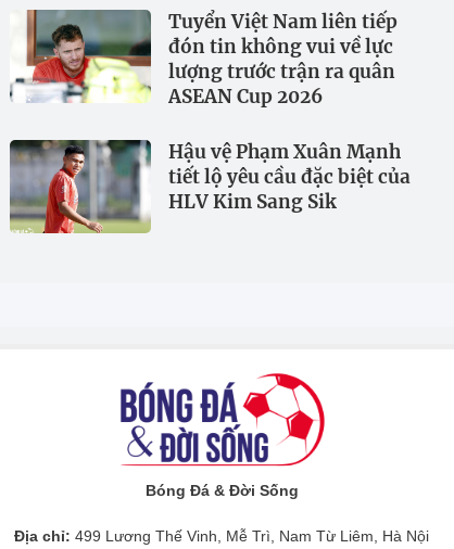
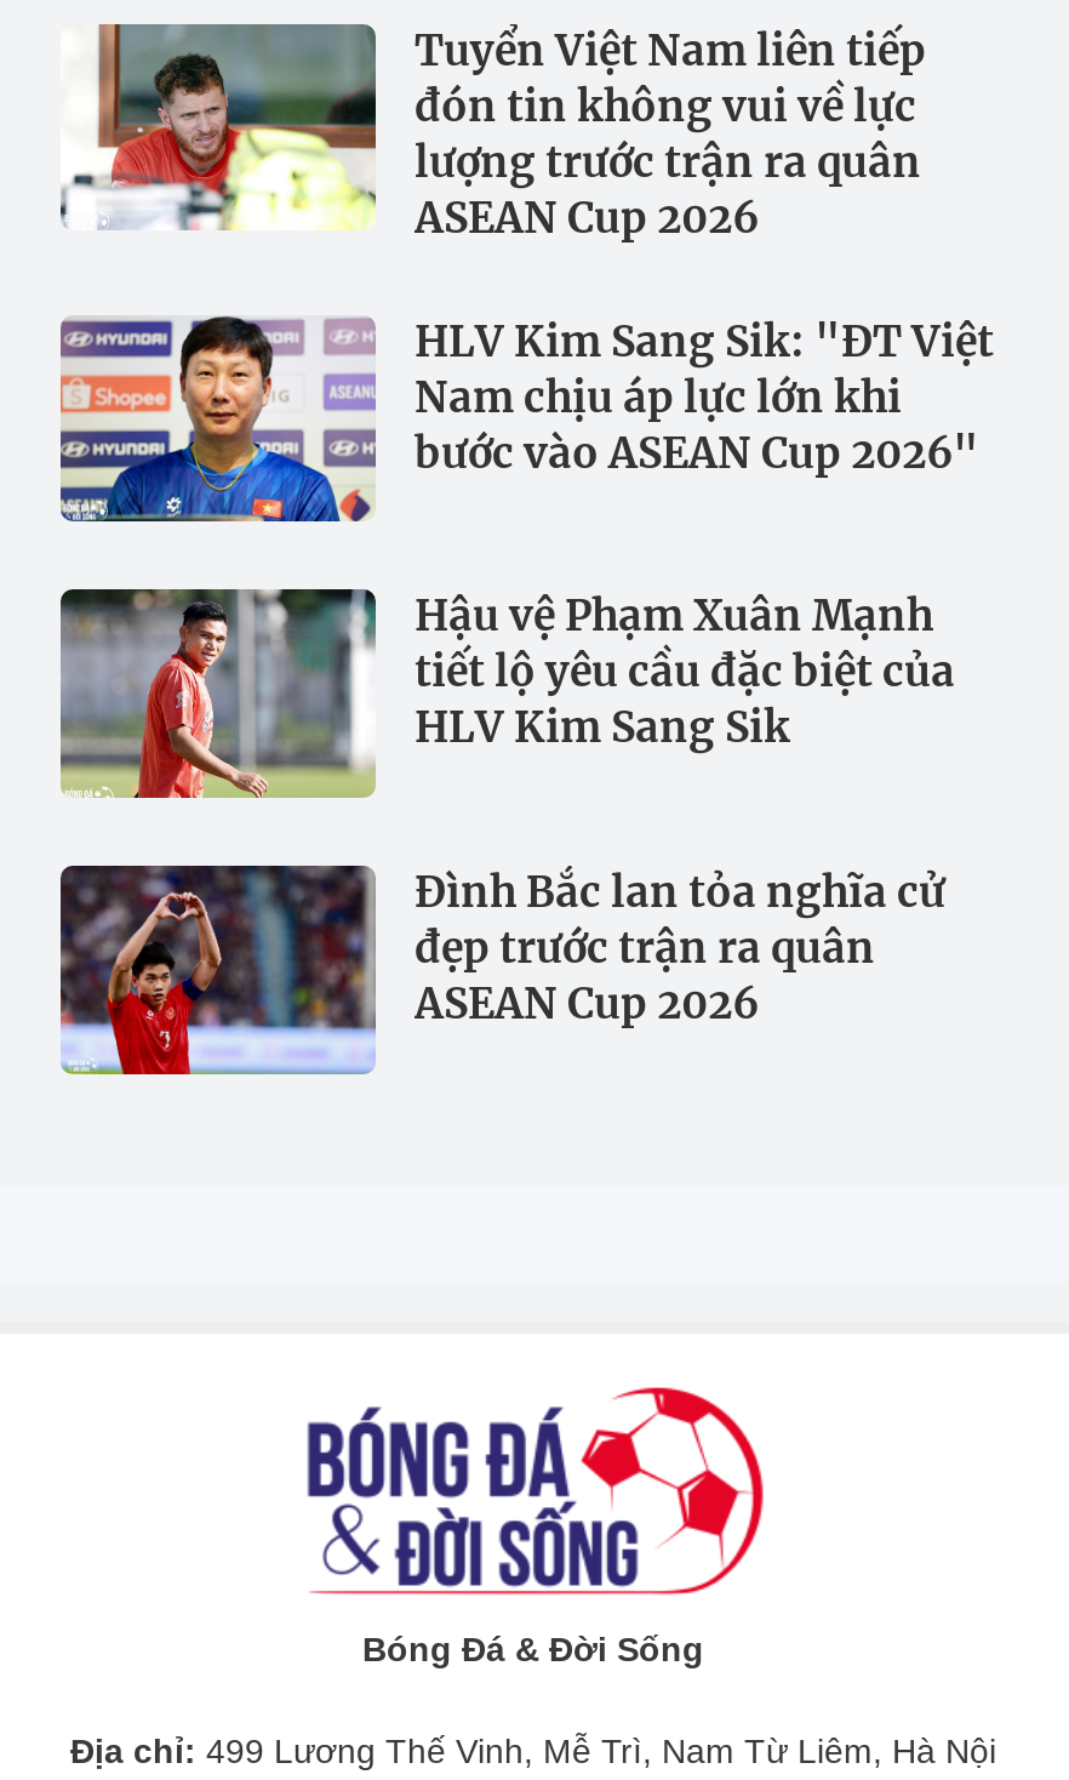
none -> [61,313,994,524] [image] | HLV Kim Sang Sik: "ĐT Việt | Nam chịu áp lực lớn khi | bước vào ASEAN Cup 2026"
none -> [61,863,945,1077] [image] | Đình Bắc lan tỏa nghĩa cử | đẹp trước trận ra quân | ASEAN Cup 2026

